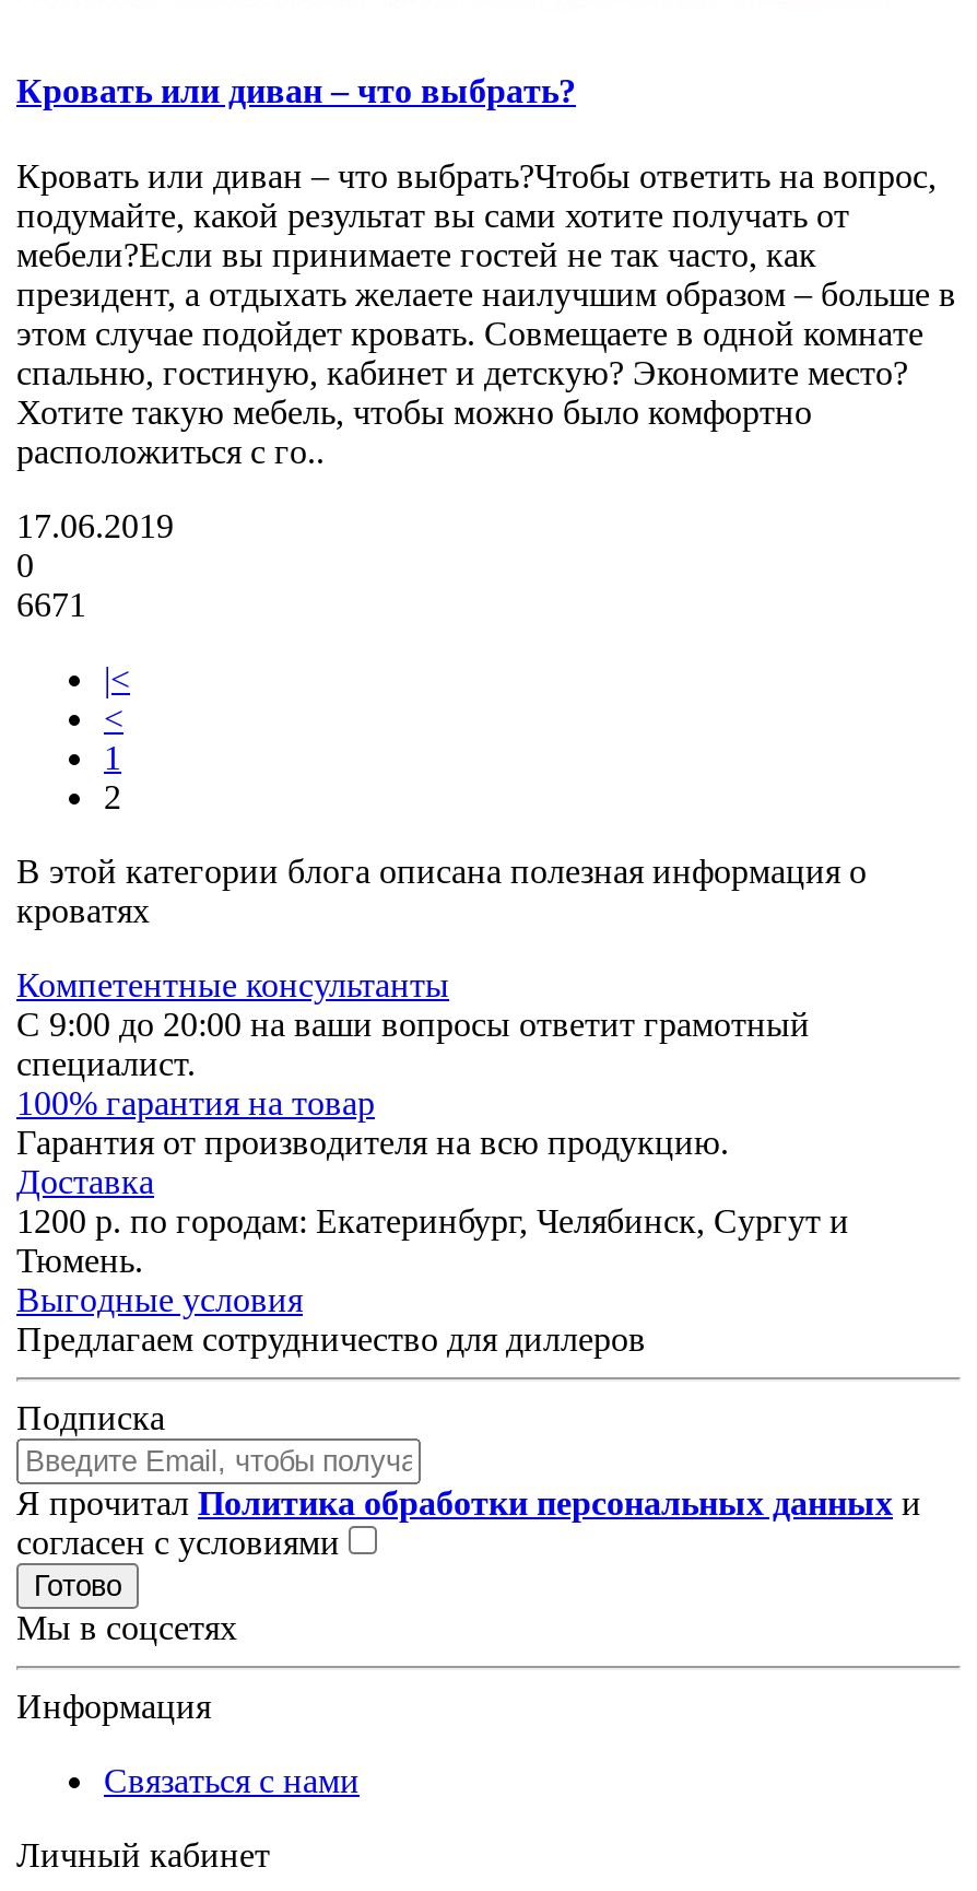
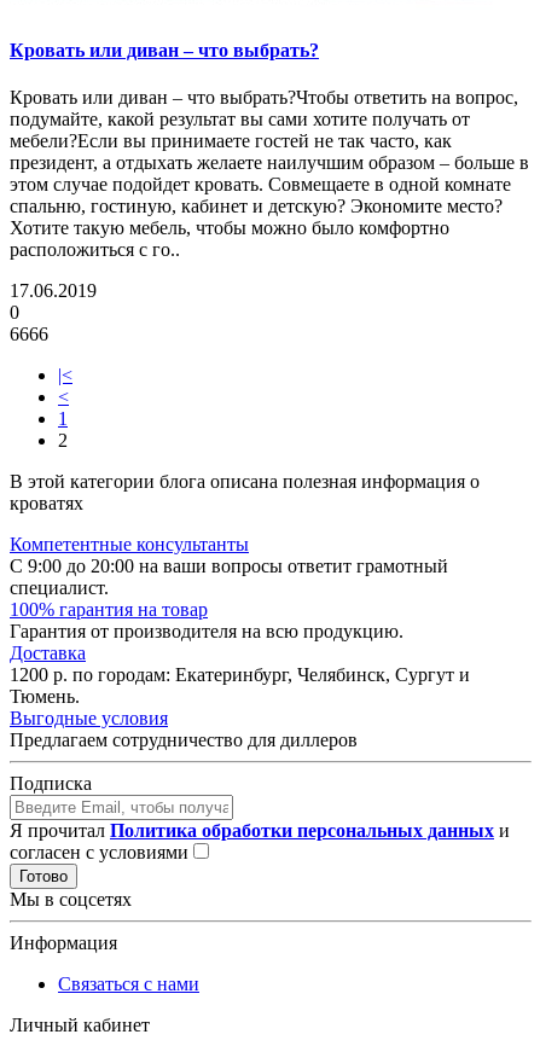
[16,586,86,623] 6671 -> [10,324,48,344] 6666

